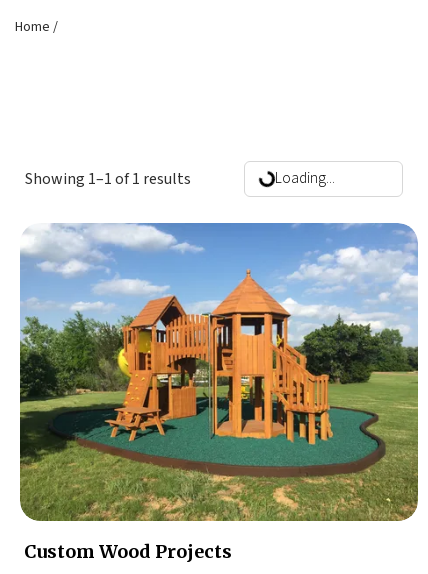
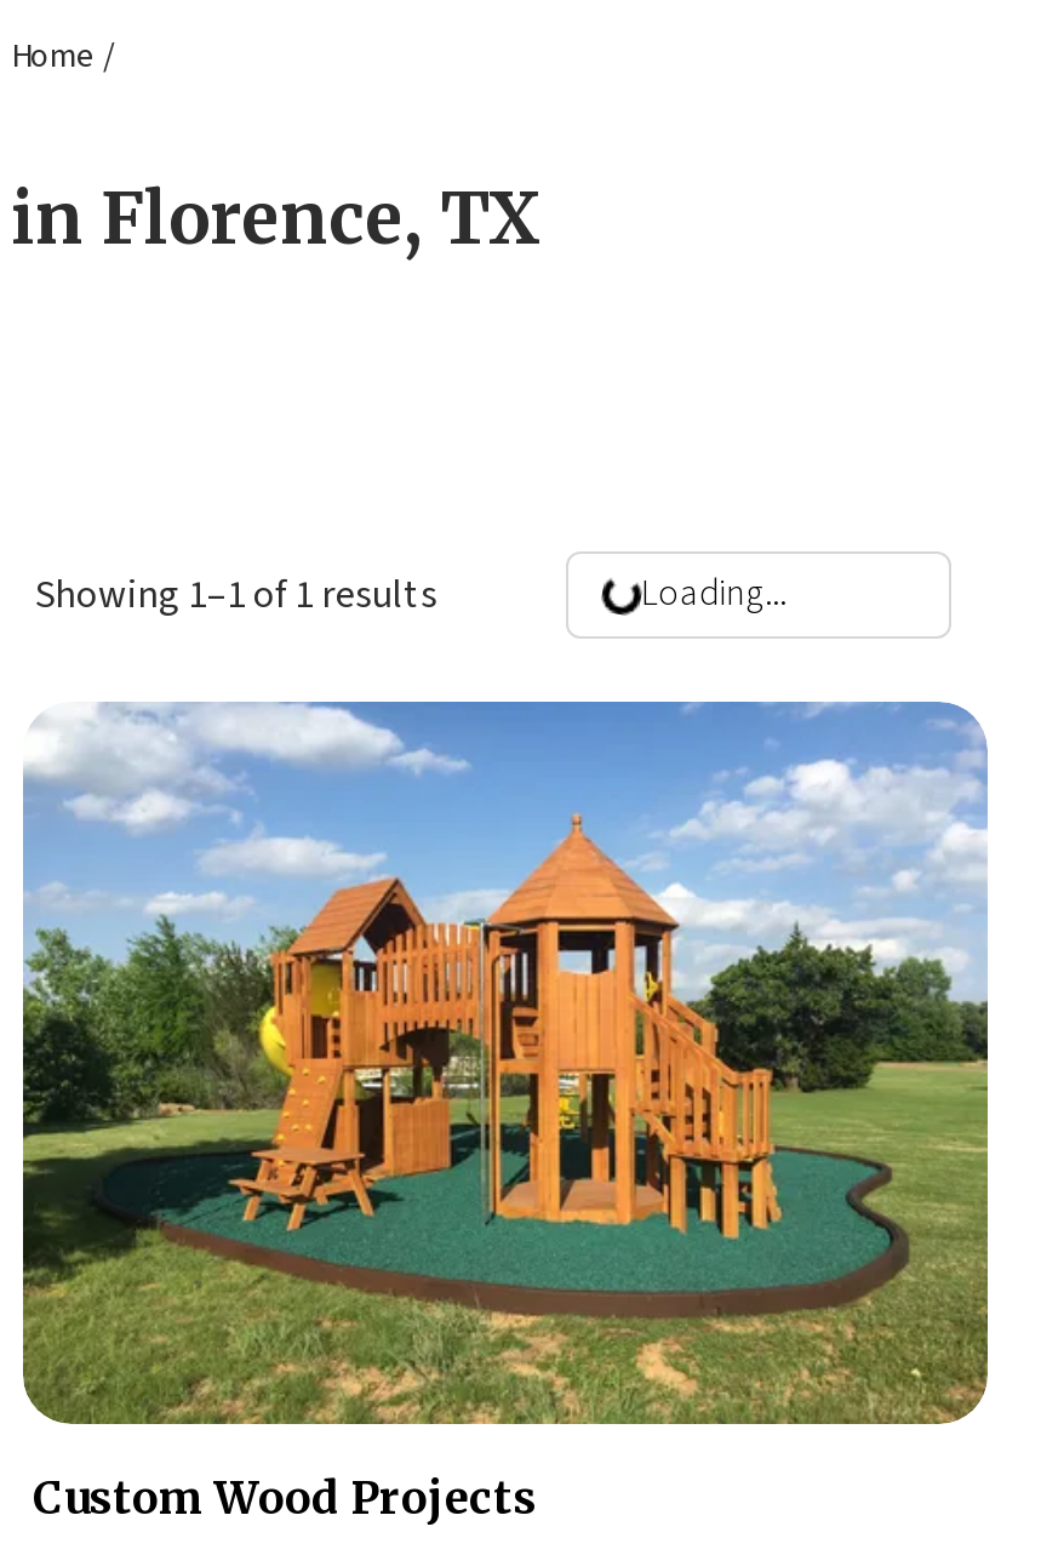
none -> [11,175,542,262] in Florence, TX

